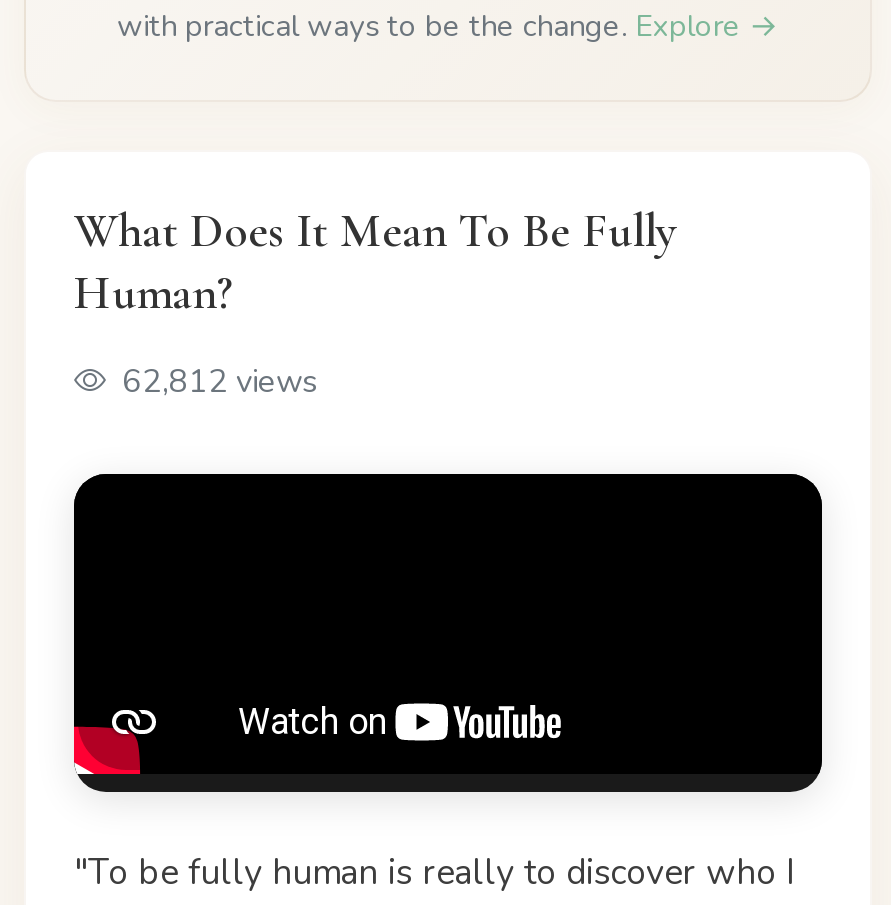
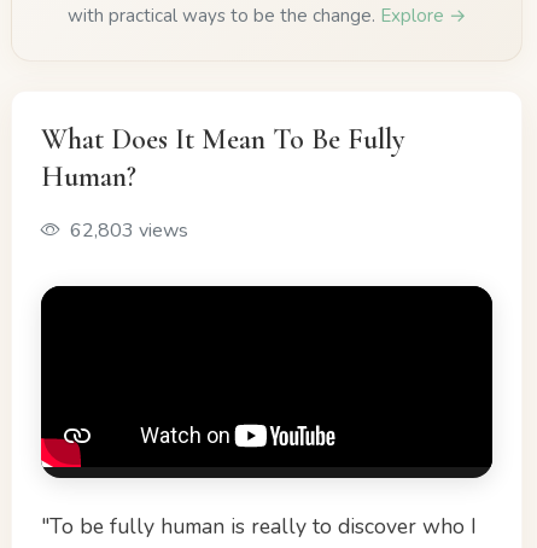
[114,360,318,404] 62,812 views -> [65,217,188,244] 62,803 views

